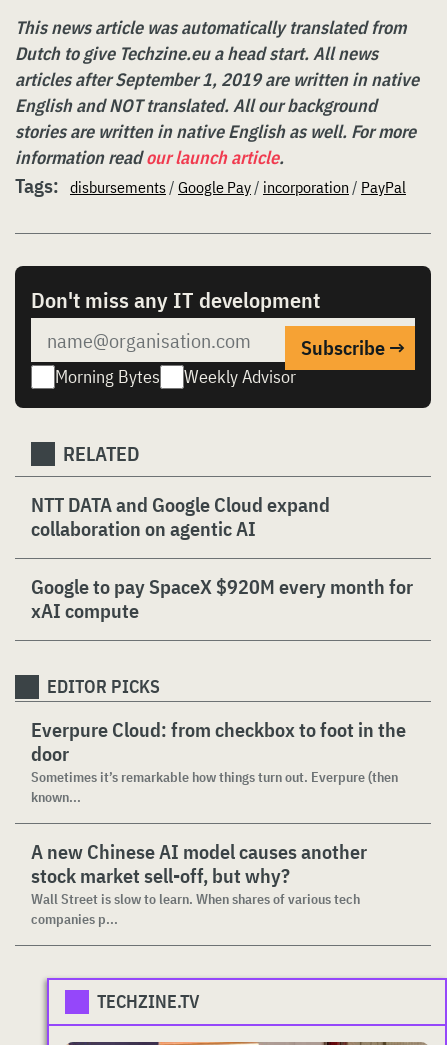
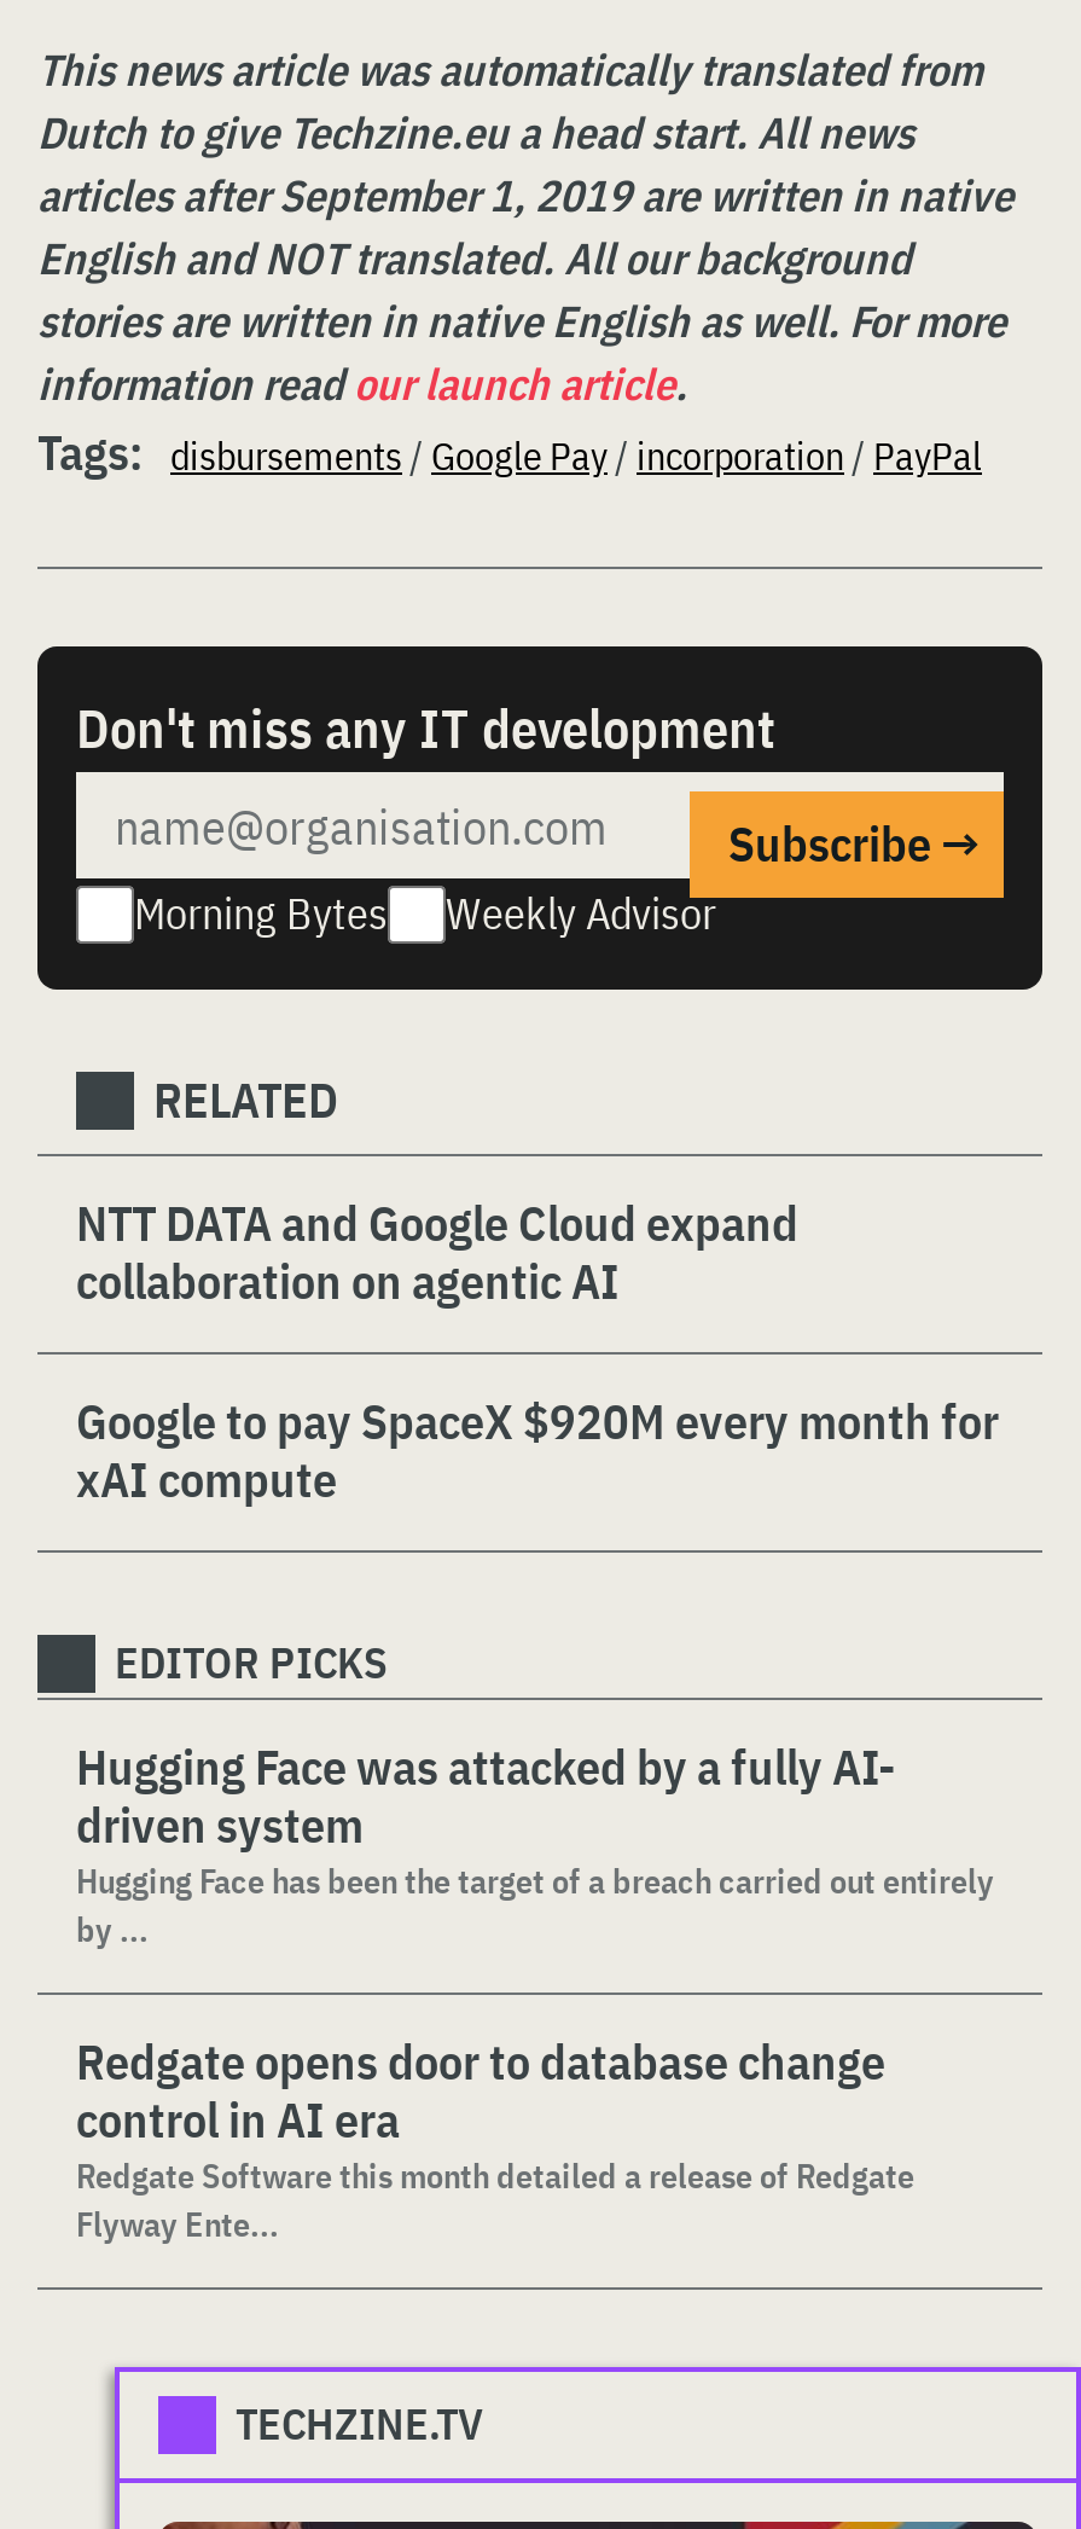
[31,716,406,806] Everpure Cloud: from checkbox to foot in the | door | Sometimes it’s remarkable how things turn out. Everpure (then | known... -> [76,1734,994,1951] Hugging Face was attacked by a fully AI- | driven system | Hugging Face has been the target of a breach carried out entirely | by ...
[31,838,367,928] A new Chinese AI model causes another | stock market sell-off, but why? | Wall Street is slow to learn. When shares of various tech | companies p... -> [76,2029,914,2246] Redgate opens door to database change | control in AI era | Redgate Software this month detailed a release of Redgate | Flyway Ente...

